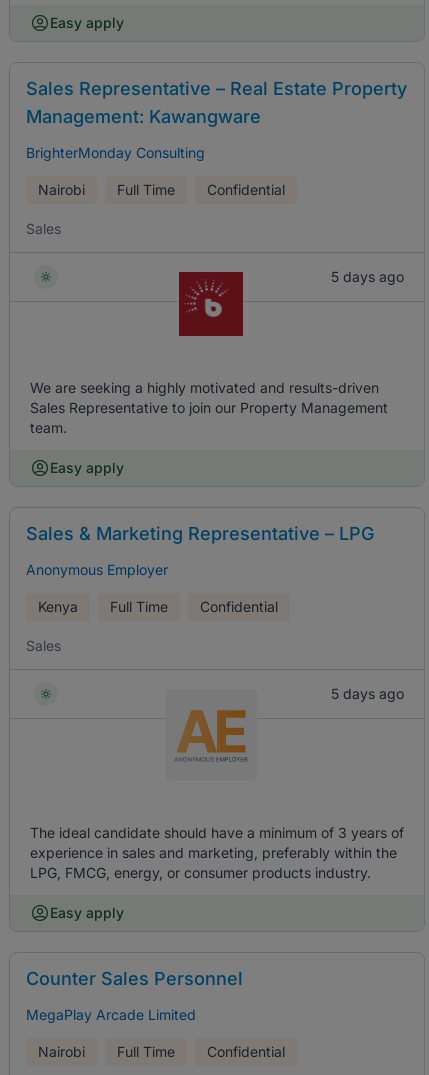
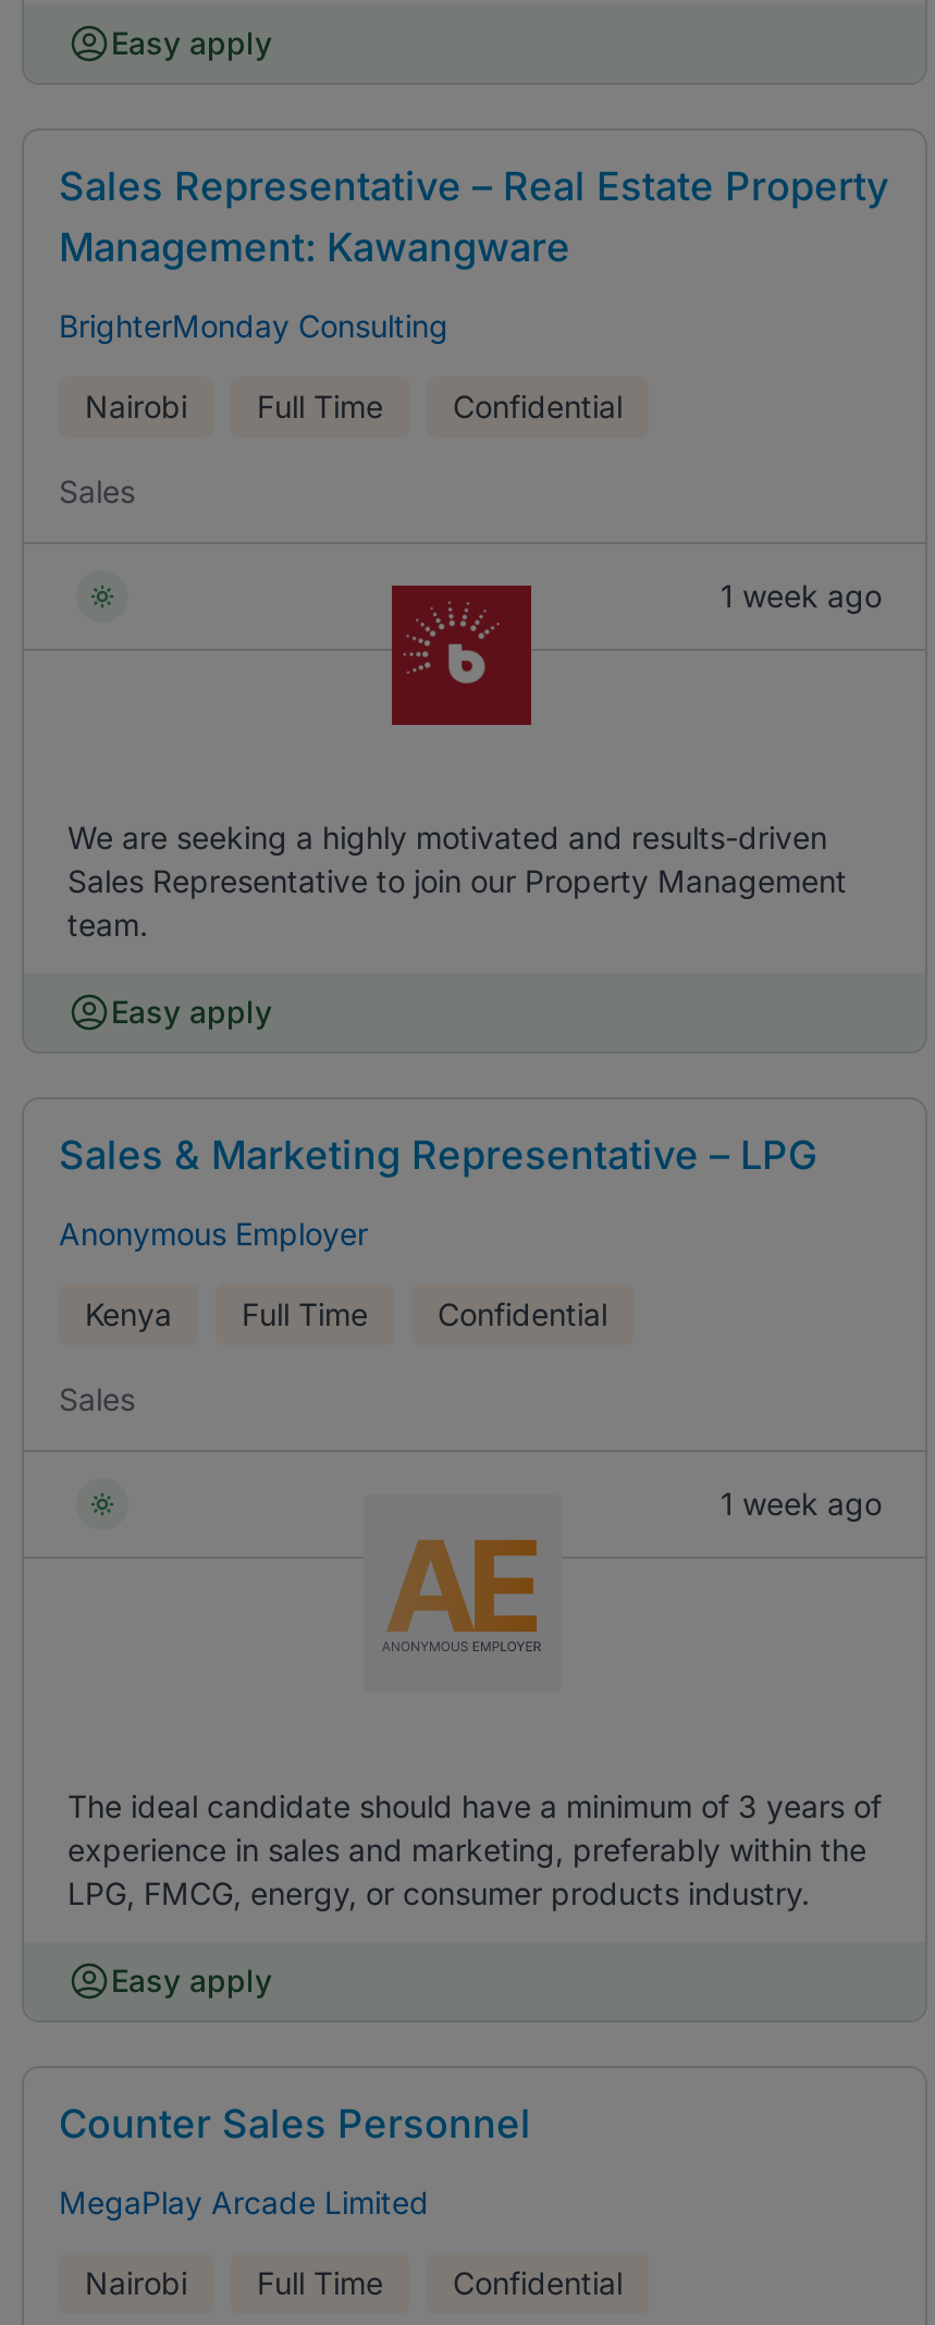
[331,268,404,285] 5 days ago -> [721,577,882,614] 1 week ago
[331,685,404,702] 5 days ago -> [721,1485,882,1522] 1 week ago

